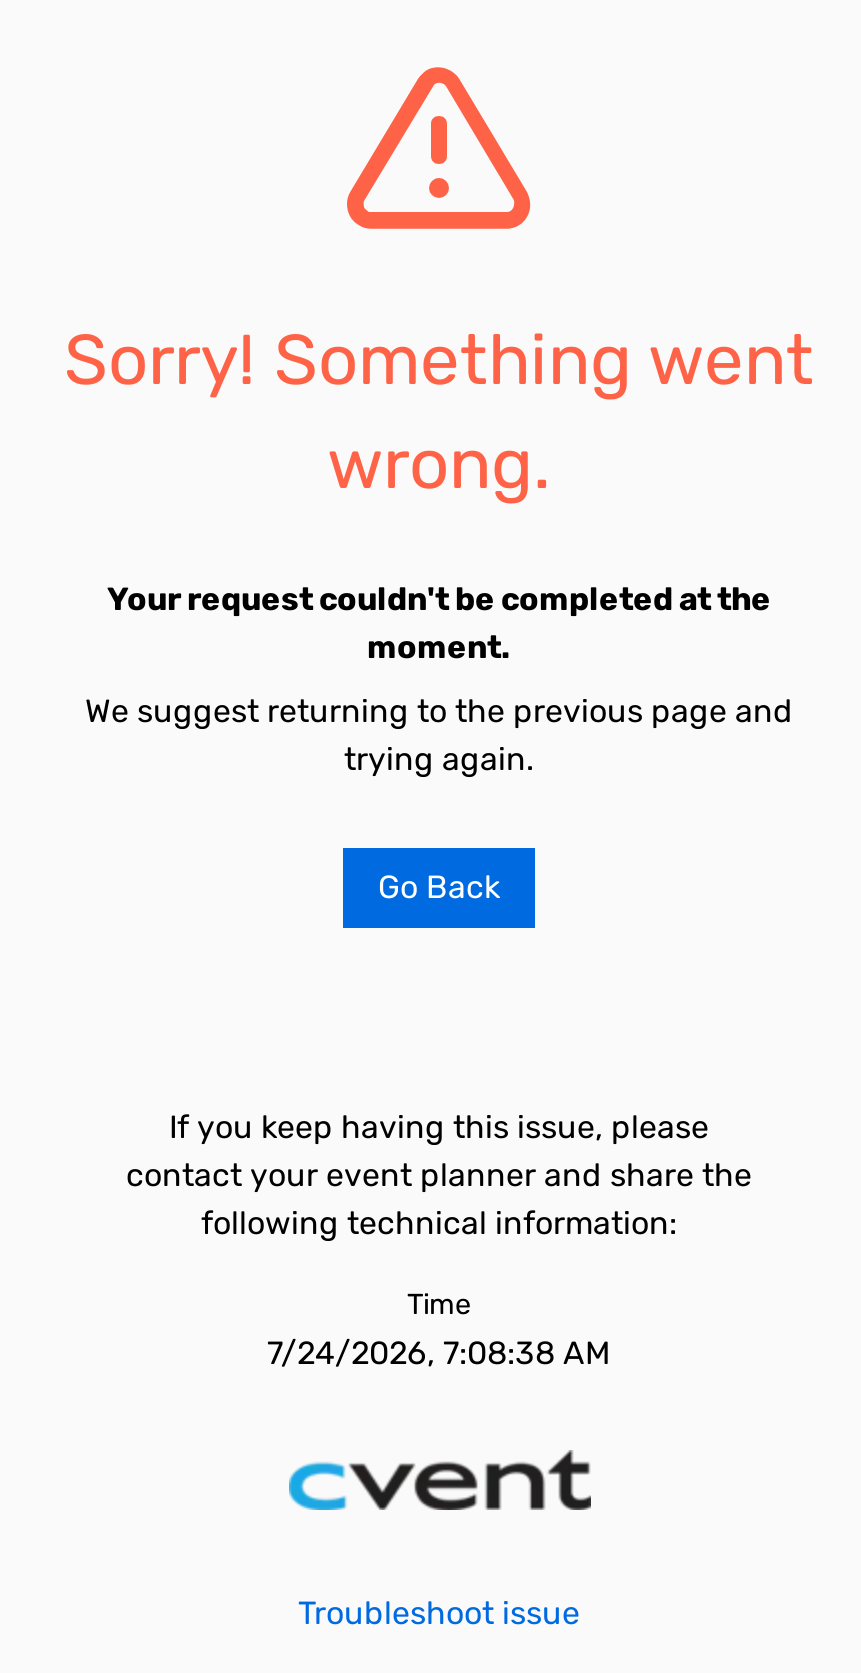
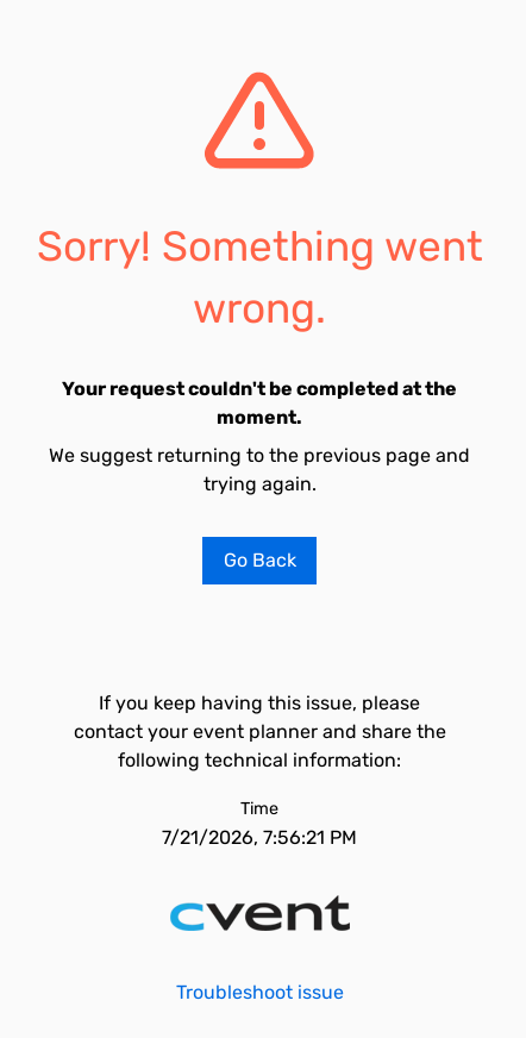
[267,1334,611,1372] 7/24/2026, 7:08:38 AM -> [162,826,357,849] 7/21/2026, 7:56:21 PM

